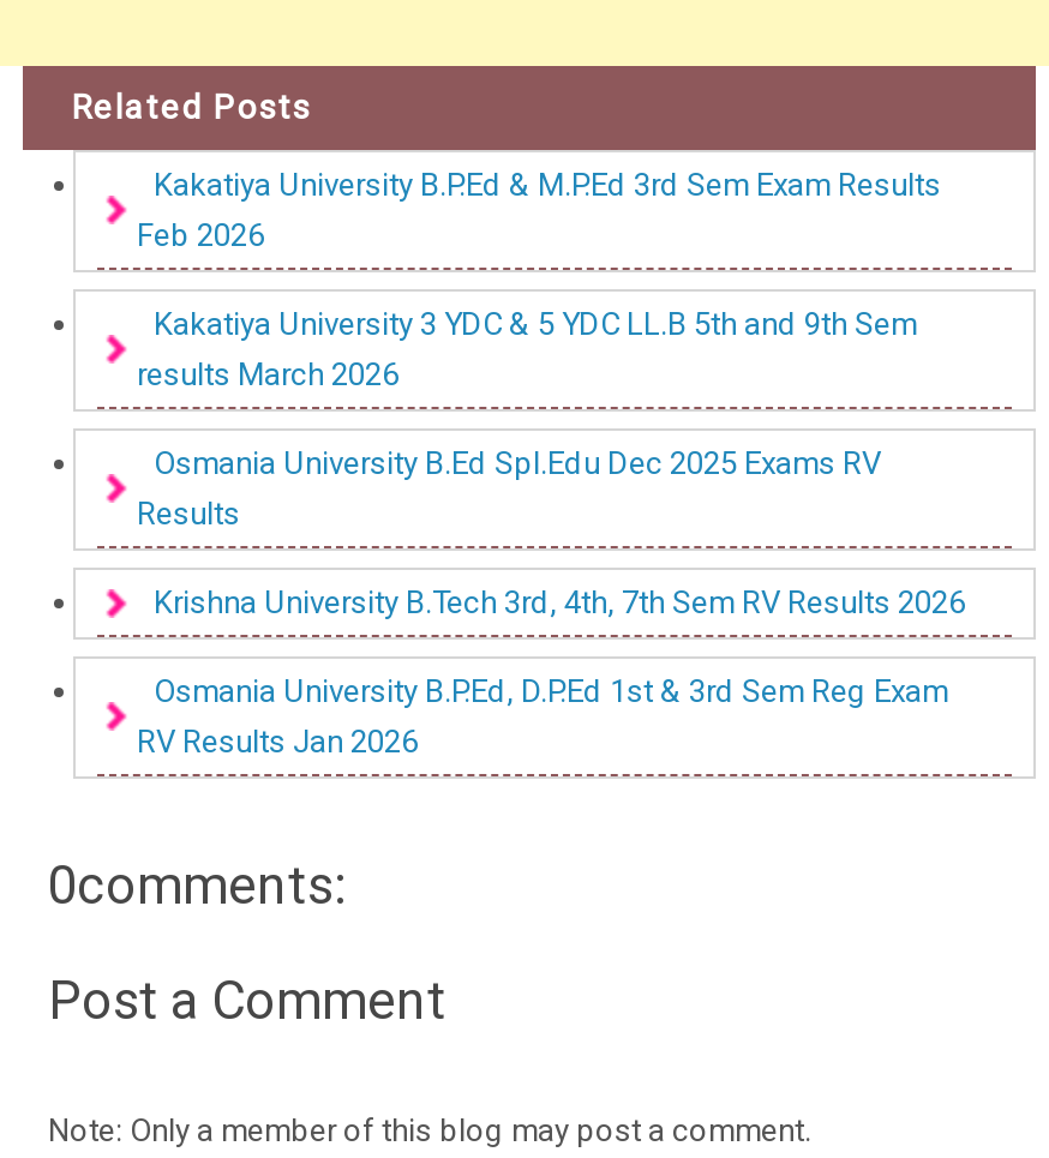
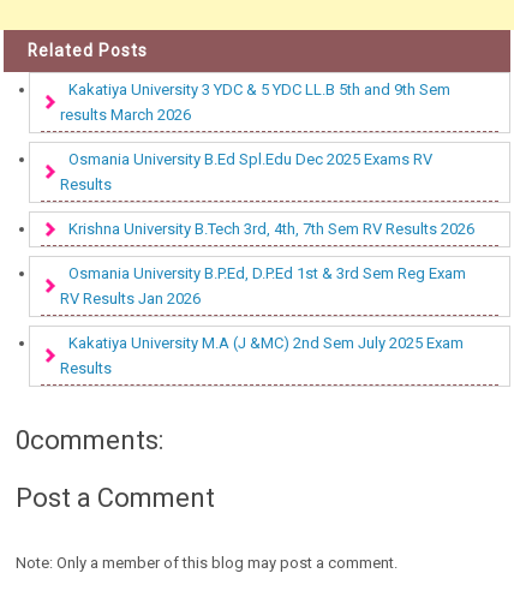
[137,167,941,254] Kakatiya University B.P.Ed & M.P.Ed 3rd Sem Exam Results | Feb 2026 -> none
moved [137,306,965,760] -> [61,81,475,308]: Kakatiya University 3 YDC & 5 YDC LL.B 5th and 9th Sem | results March 2026 | Osmania University B.Ed Spl.Edu Dec 2025 Exams RV | Results | Krishna University B.Tech 3rd, 4th, 7th Sem RV Results 2026 | Osmania University B.P.Ed, D.P.Ed 1st & 3rd Sem Reg Exam | RV Results Jan 2026
none -> [61,334,464,377] Kakatiya University M.A (J &MC) 2nd Sem July 2025 Exam | Results

